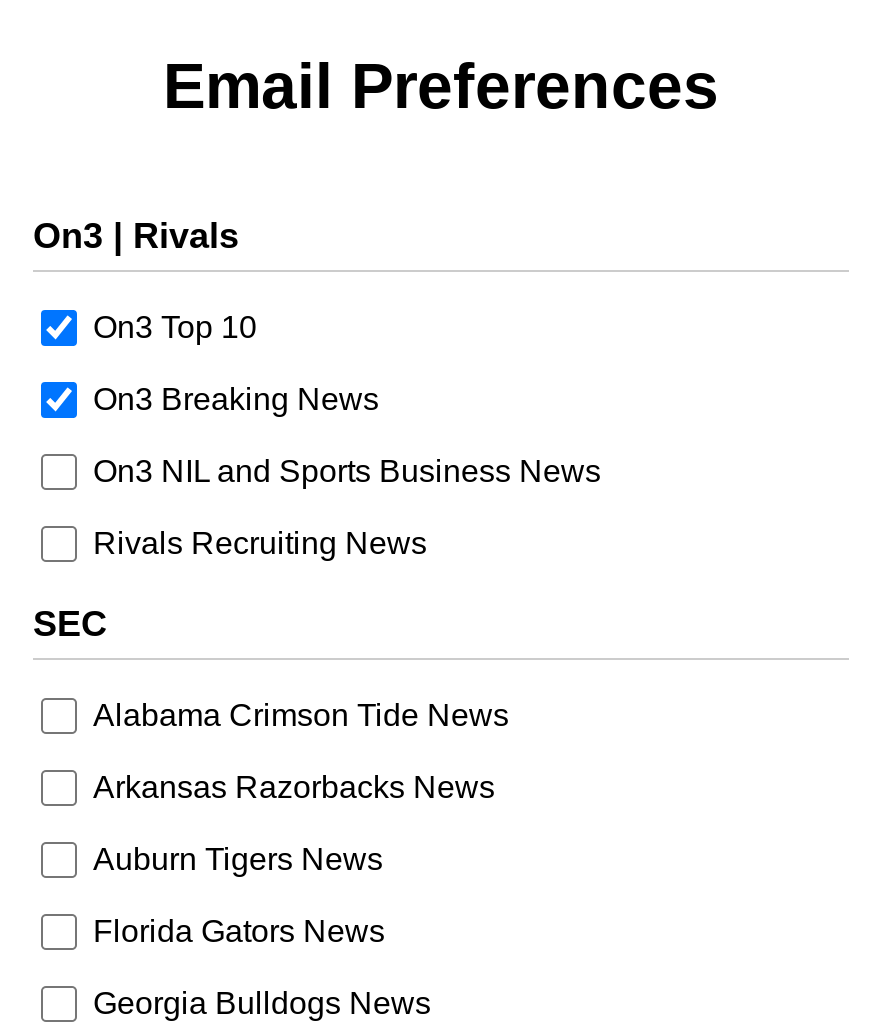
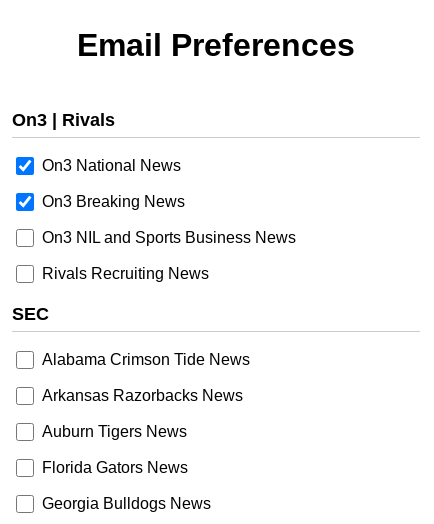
[93,309,257,343] On3 Top 10 -> [42,157,181,174] On3 National News

